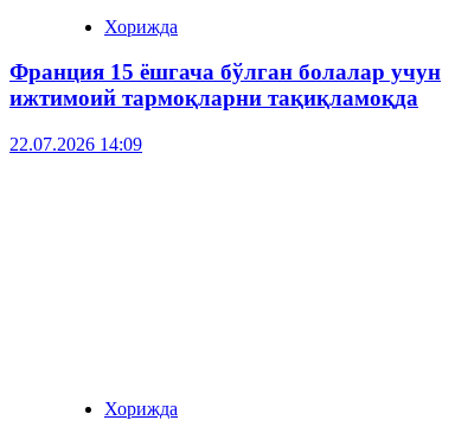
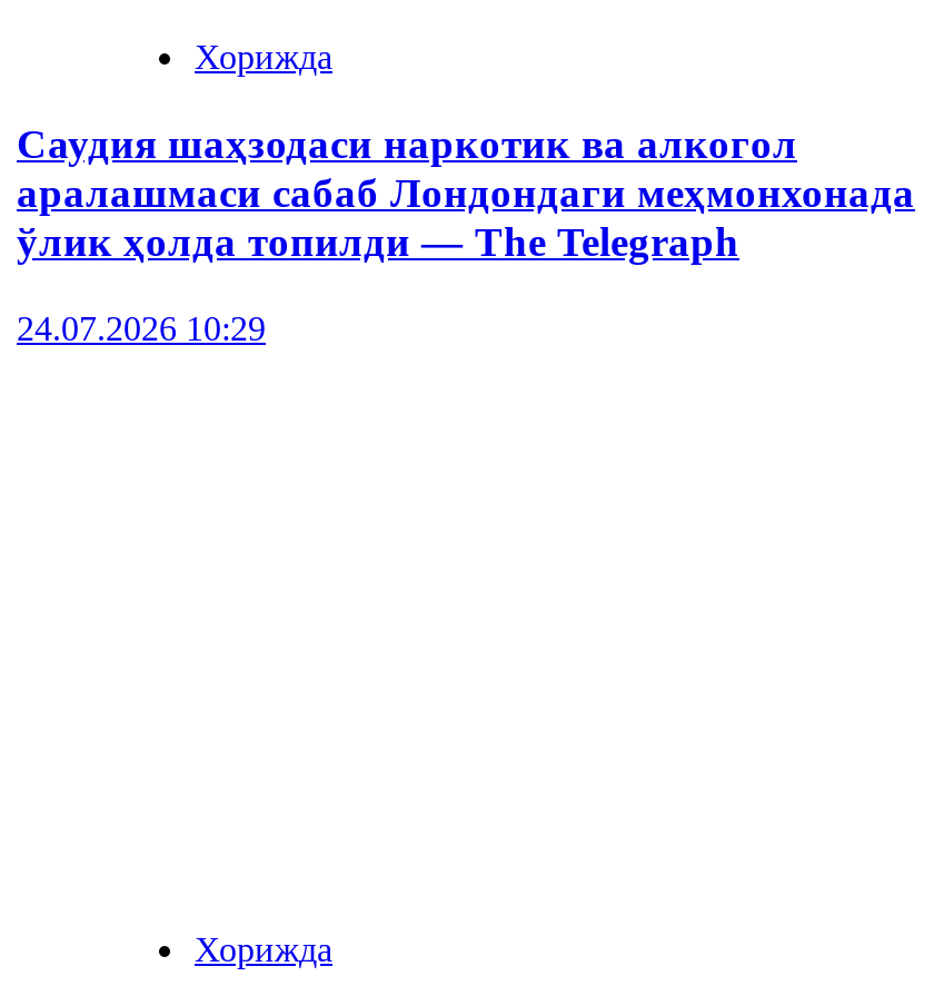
[9,60,441,111] Франция 15 ёшгача бўлган болалар учун | ижтимоий тармоқларни тақиқламоқда -> [17,121,915,265] Саудия шаҳзодаси наркотик ва алкогол | аралашмаси сабаб Лондондаги меҳмонхонада | ўлик ҳолда топилди — The Telegraph
[9,134,142,154] 22.07.2026 14:09 -> [17,309,266,347] 24.07.2026 10:29

